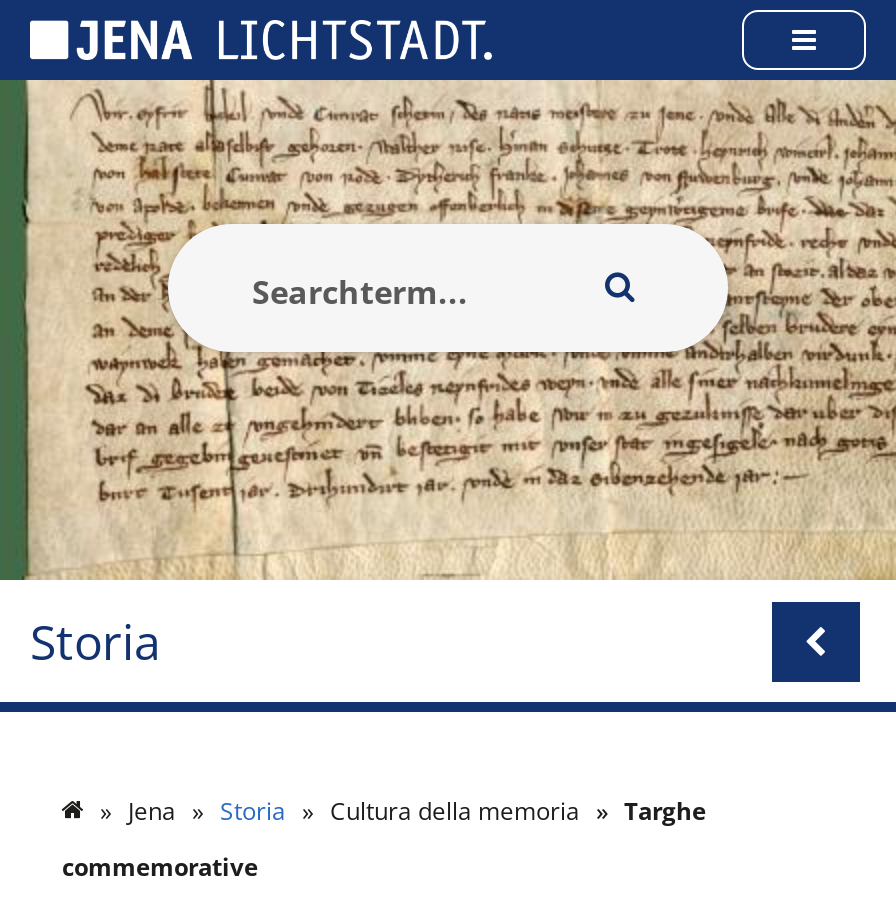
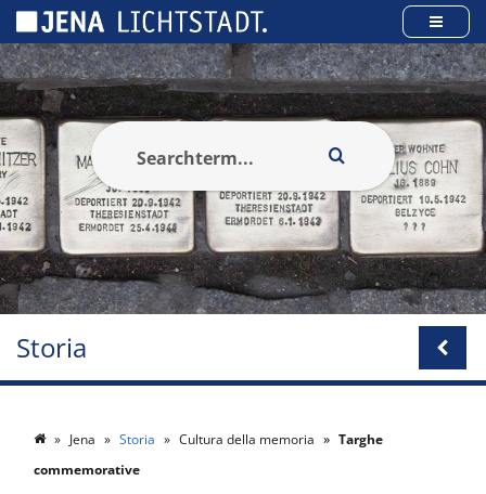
[6,78,890,582] [image] -> [3,43,483,315] [image]

